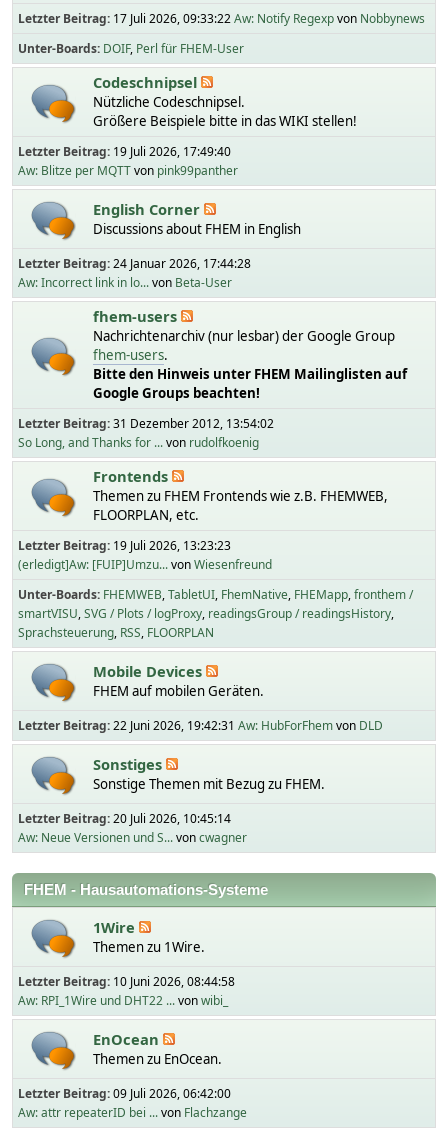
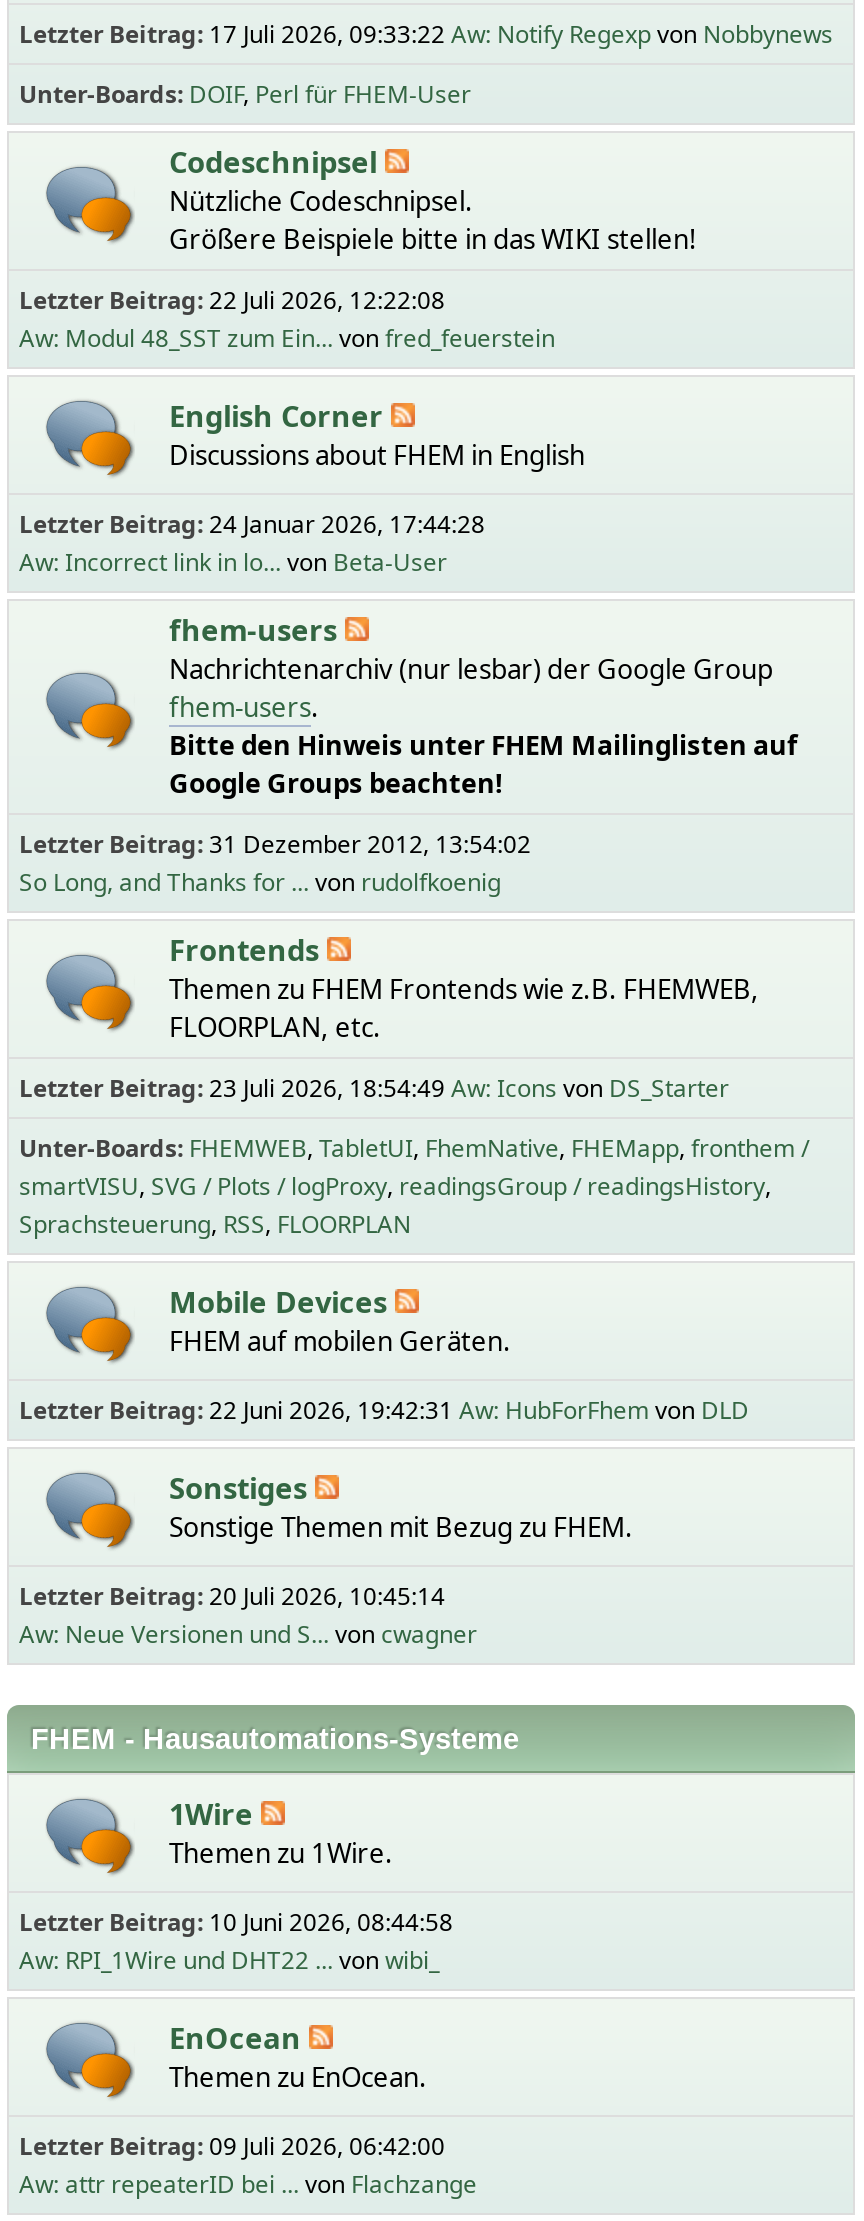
[18,143,238,179] Letzter Beitrag: 19 Juli 2026, 17:49:40 | Aw: Blitze per MQTT von pink99panther -> [19,283,555,355] Letzter Beitrag: 22 Juli 2026, 12:22:08 | Aw: Modul 48_SST zum Ein... von fred_feuerstein
[18,537,272,573] Letzter Beitrag: 19 Juli 2026, 13:23:23 | (erledigt]Aw: [FUIP]Umzu... von Wiesenfreund -> [19,1071,729,1105] Letzter Beitrag: 23 Juli 2026, 18:54:49 Aw: Icons von DS_Starter

